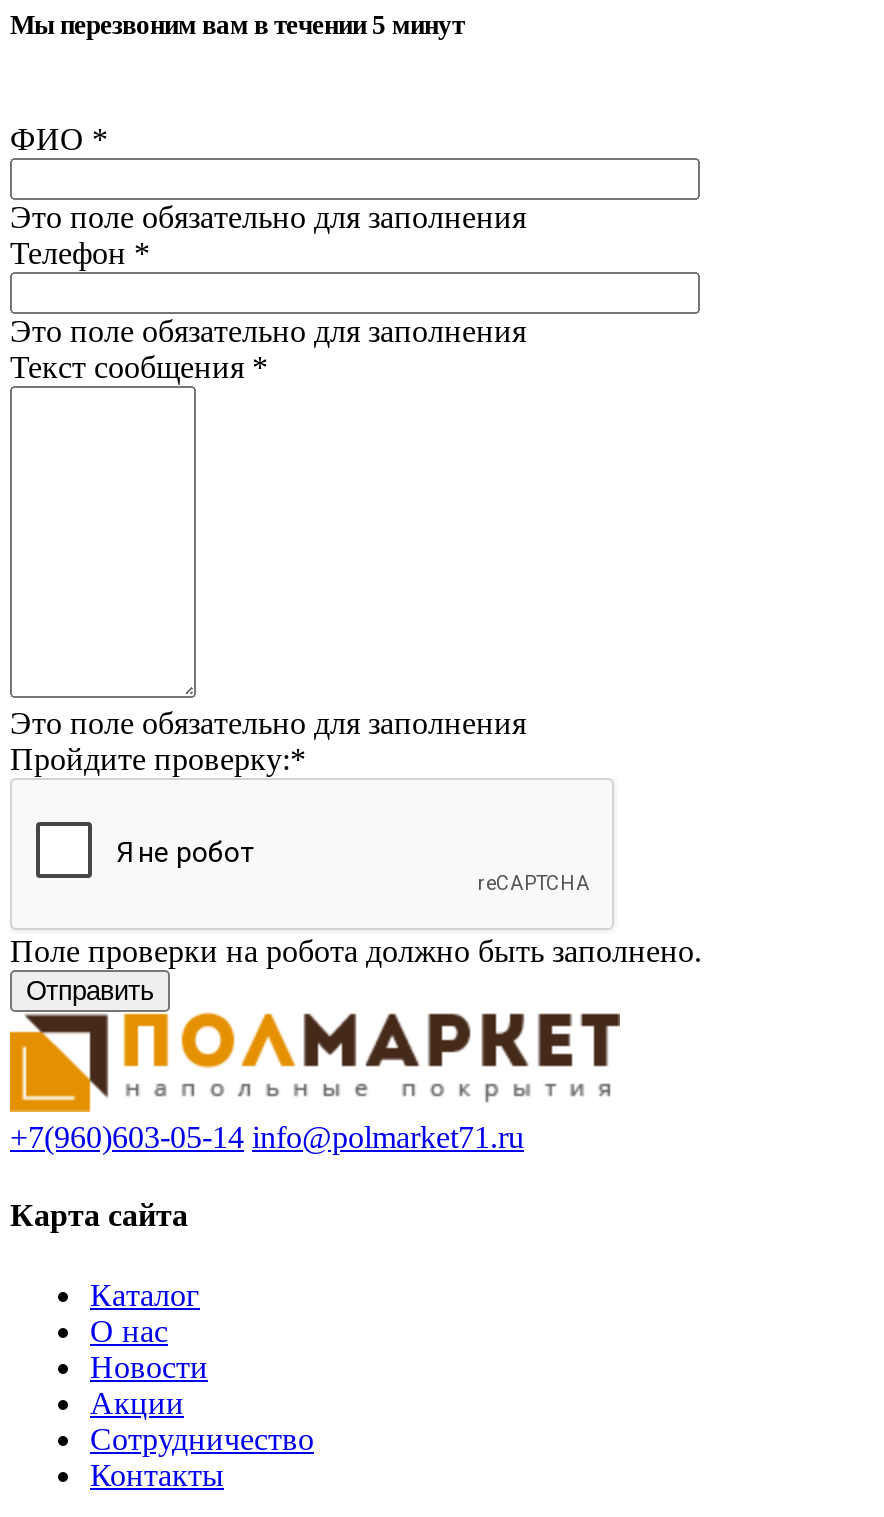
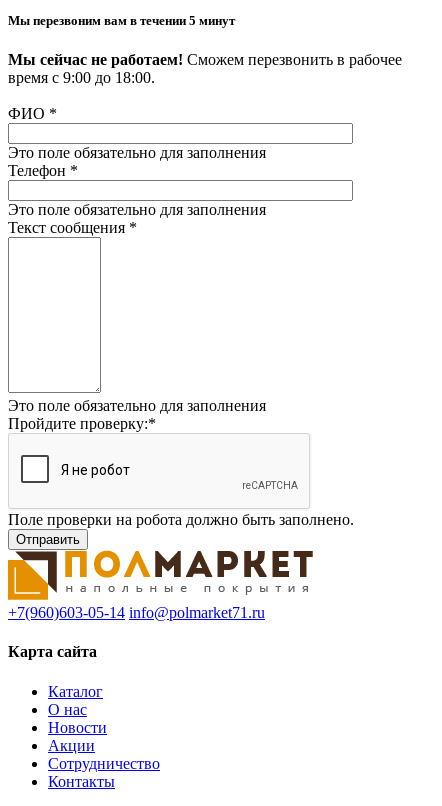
none -> [8,51,402,86] Мы сейчас не работаем! Сможем перезвонить в рабочее | время с 9:00 до 18:00.

